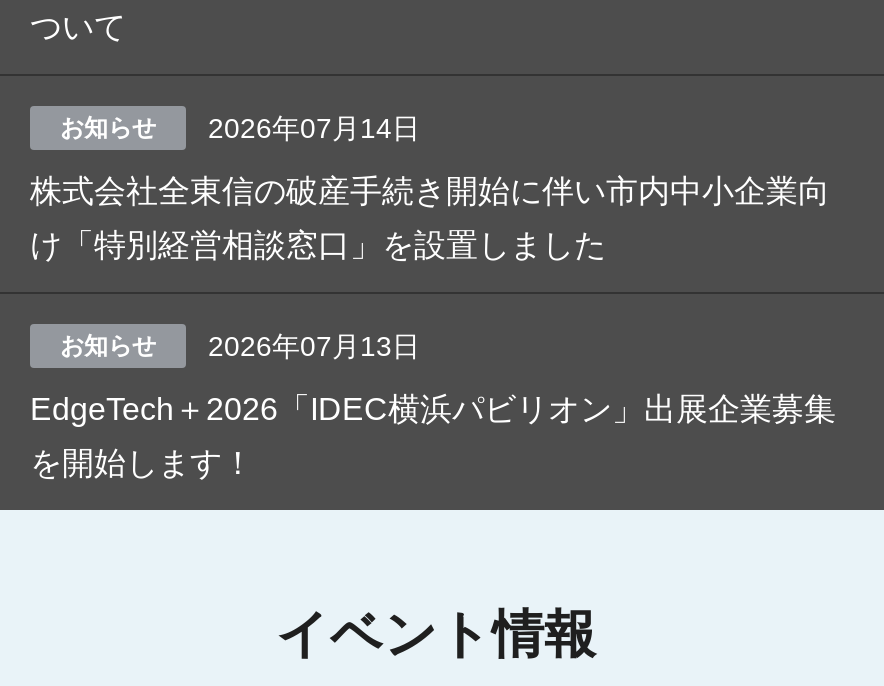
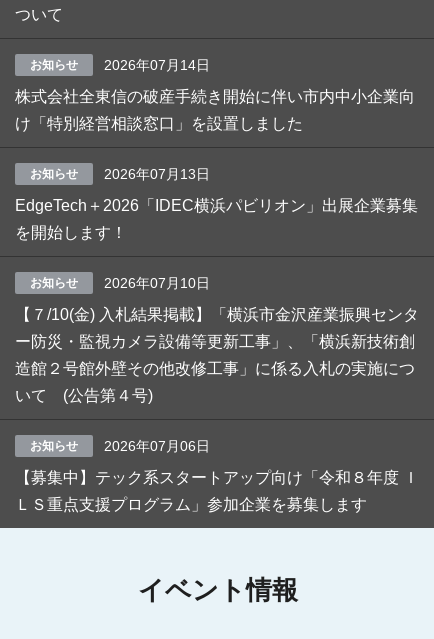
none -> [15,275,419,513] お知らせ | 2026年07月10日 | 【７/10(金) 入札結果掲載】「横浜市金沢産業振興センタ | ー防災・監視カメラ設備等更新工事」、「横浜新技術創 | 造館２号館外壁その他改修工事」に係る入札の実施につ | いて (公告第４号) | お知らせ | 2026年07月06日 | 【募集中】テック系スタートアップ向け「令和８年度 Ｉ | ＬＳ重点支援プログラム」参加企業を募集します

